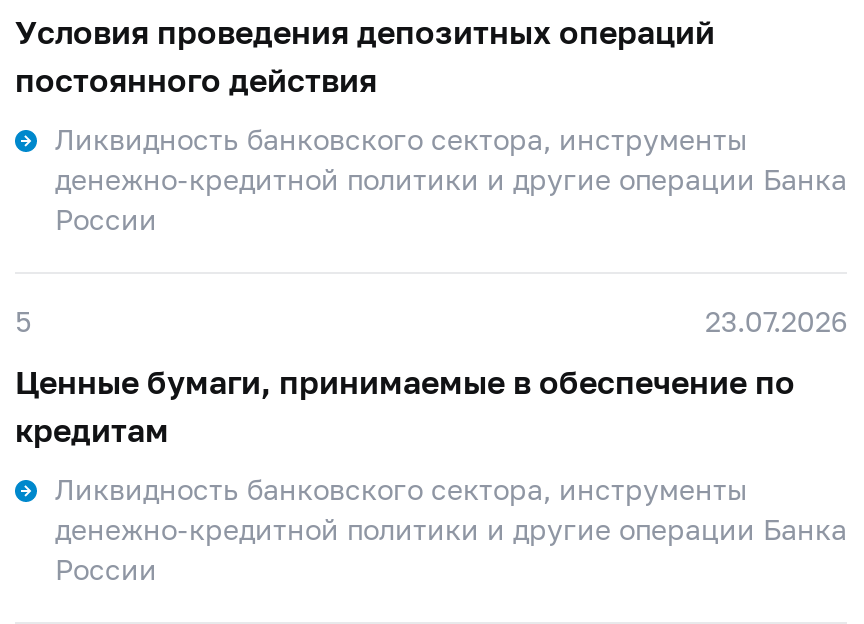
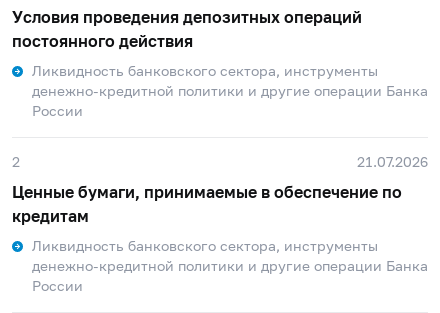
[15,304,31,338] 5 -> [12,153,20,170] 2
[705,304,847,338] 23.07.2026 -> [357,153,428,170] 21.07.2026

